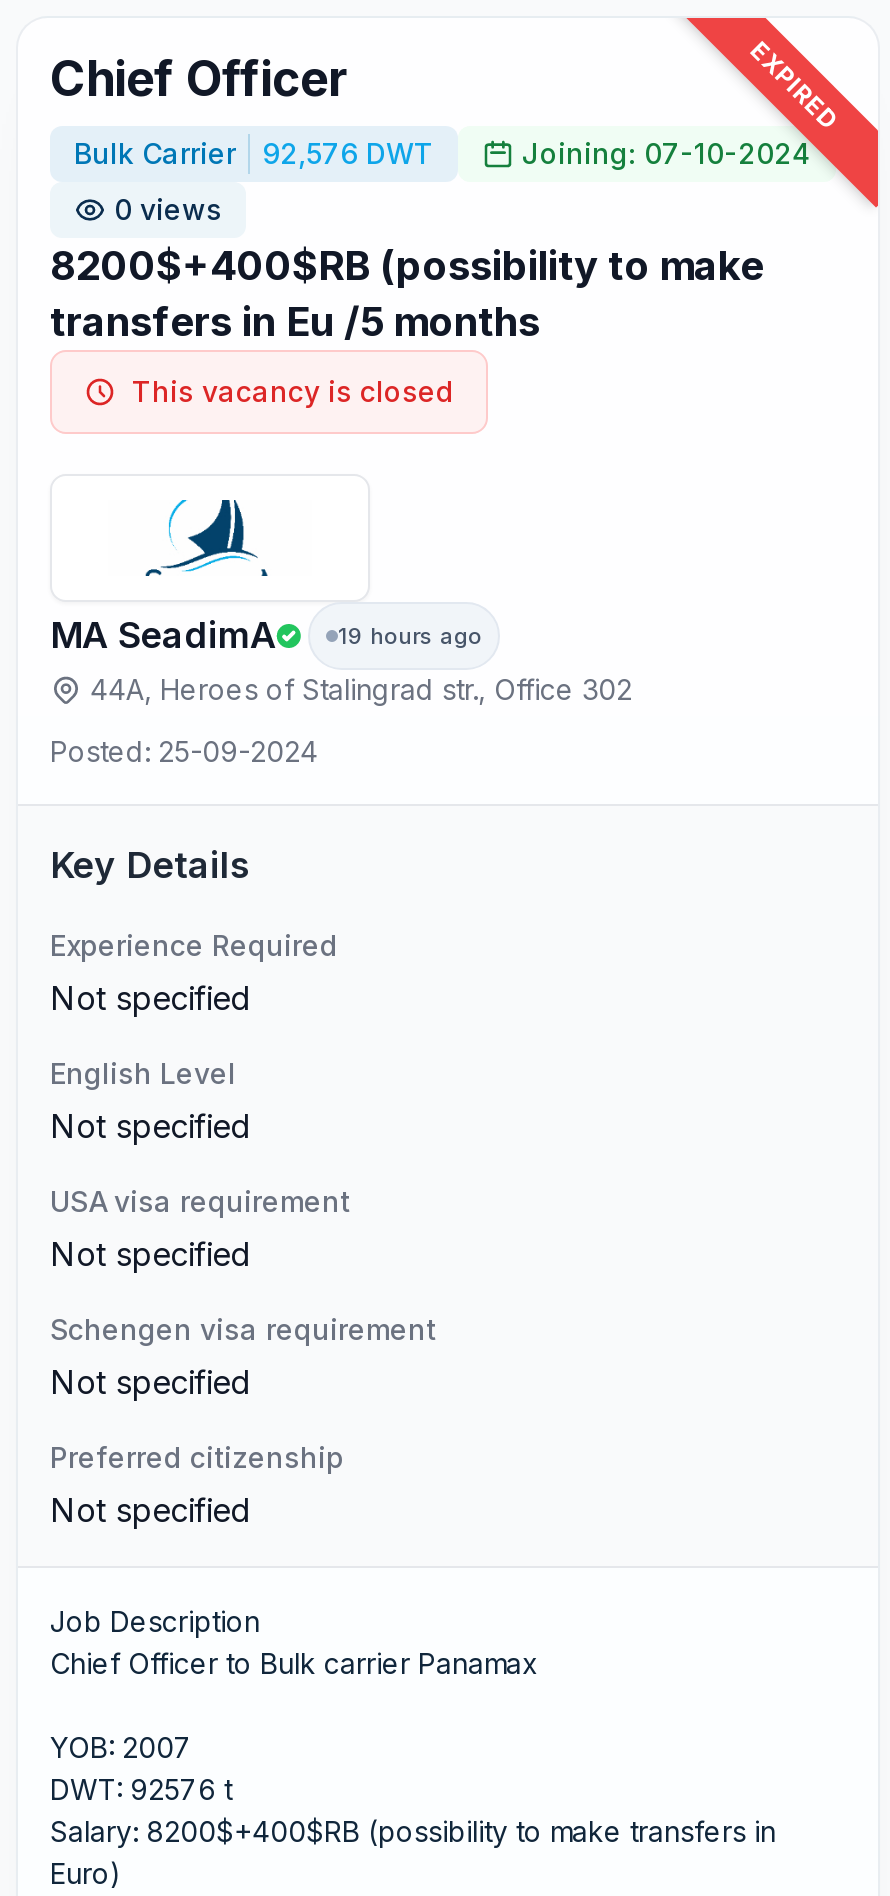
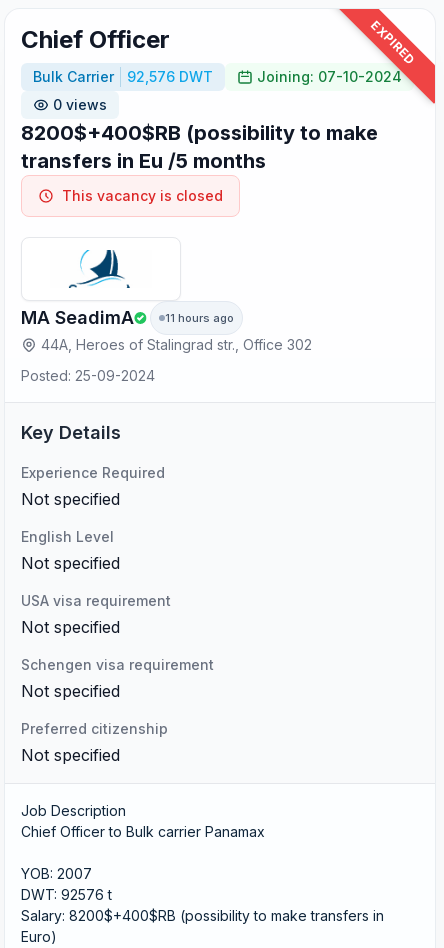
[338,622,482,650] 19 hours ago -> [165,311,234,325] 11 hours ago

